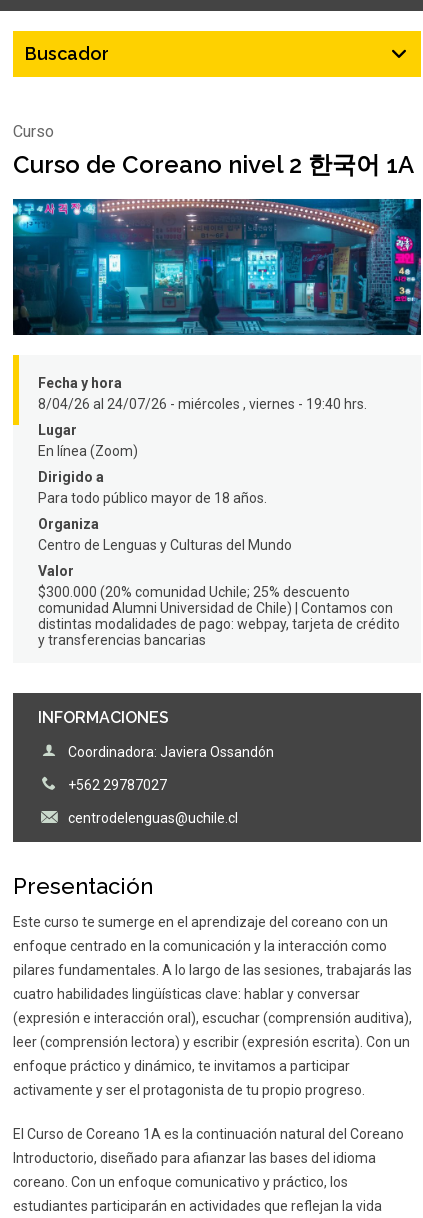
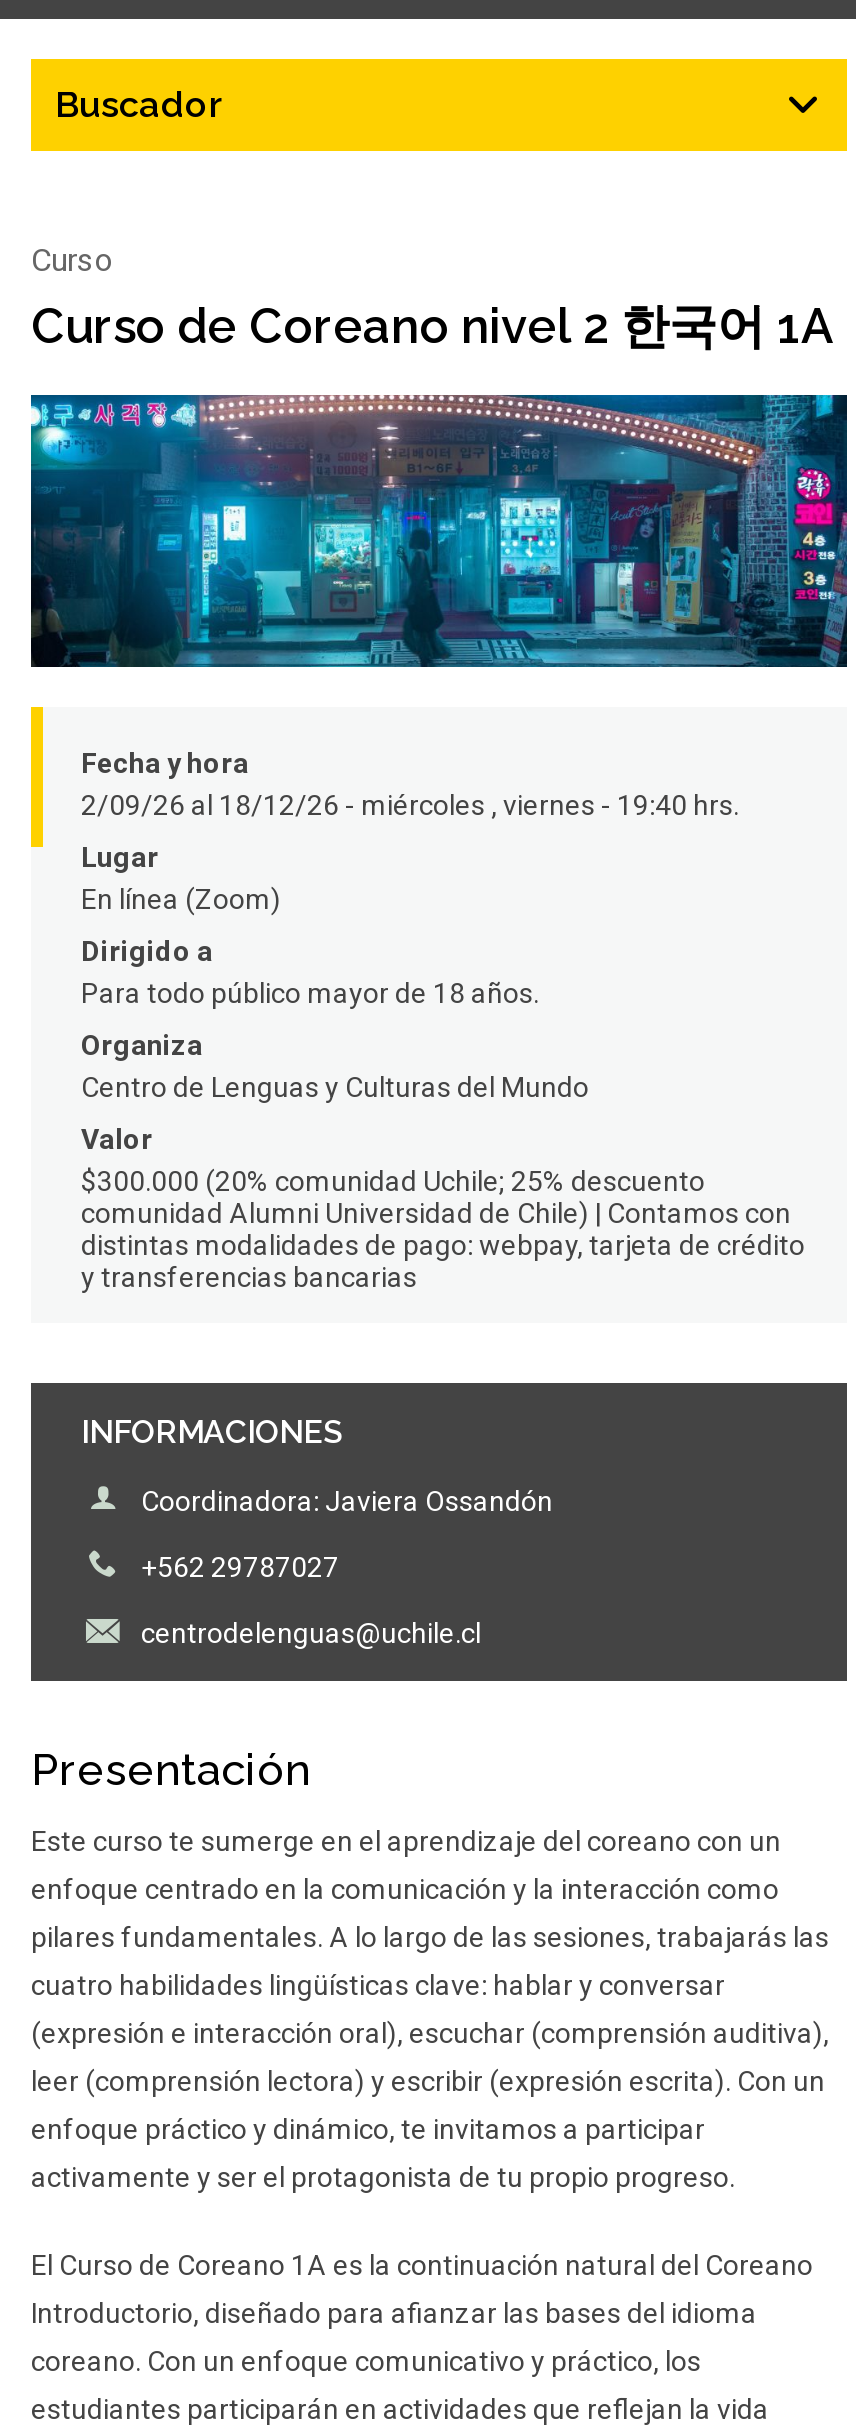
[38,396,367,412] 8/04/26 al 24/07/26 - miércoles , viernes - 19:40 hrs. -> [81,789,739,821] 2/09/26 al 18/12/26 - miércoles , viernes - 19:40 hrs.

